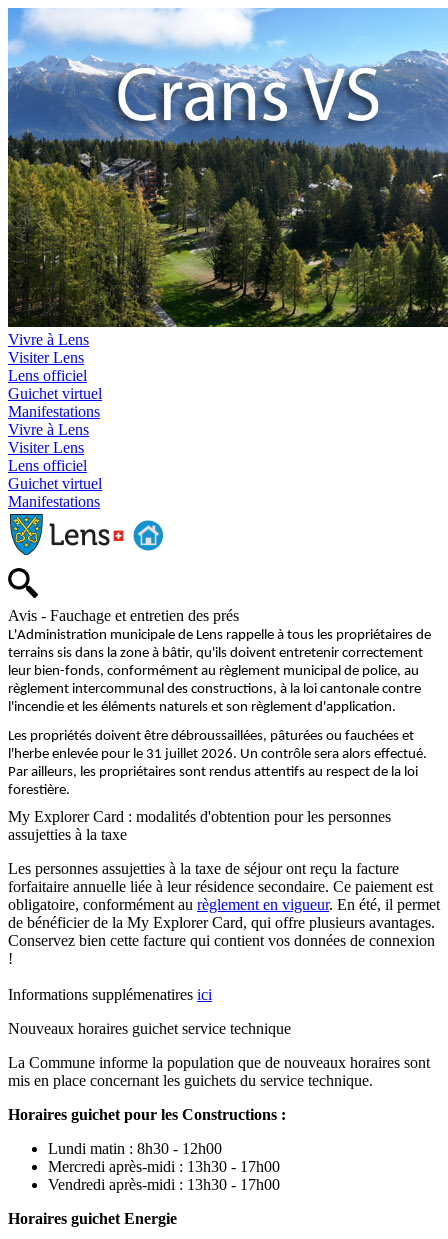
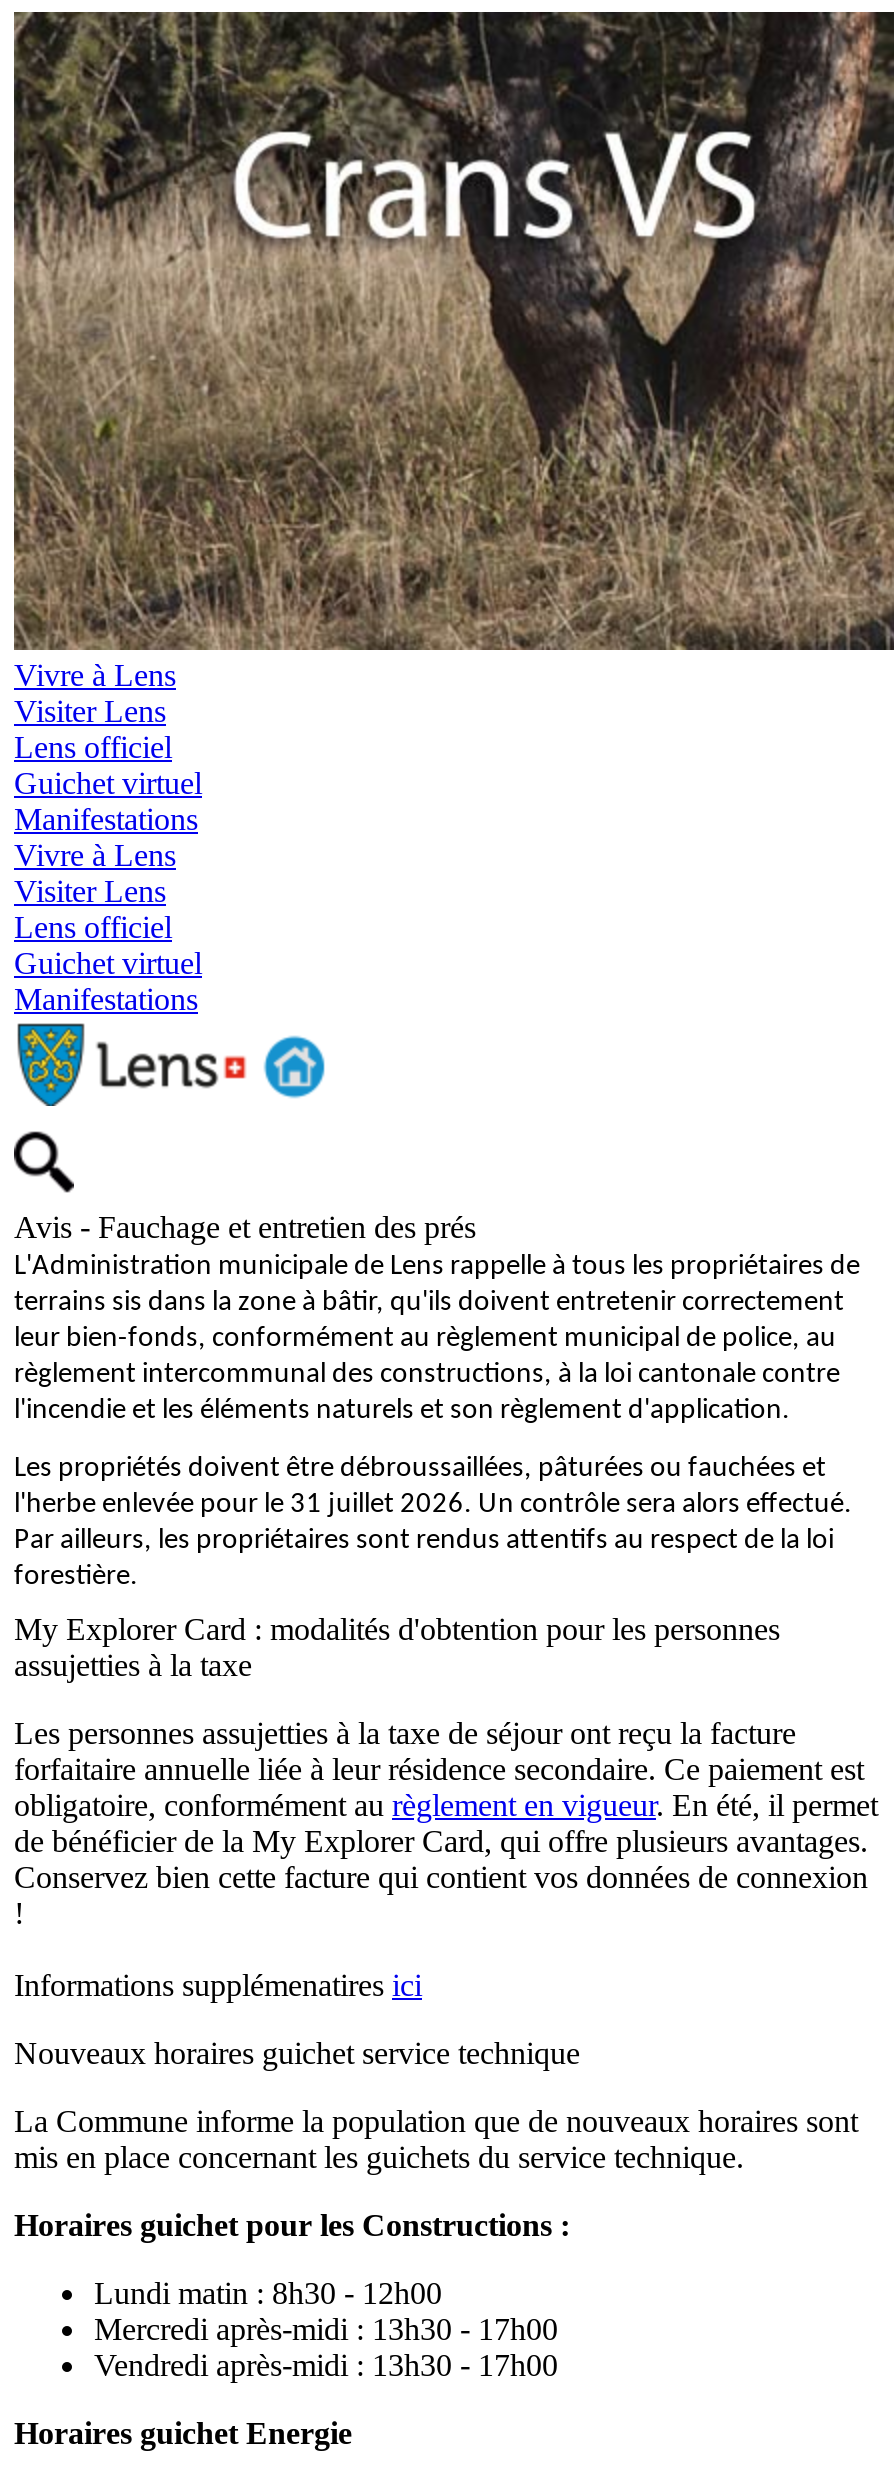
[7,7,445,328] [image] -> [12,10,888,652] [image]

